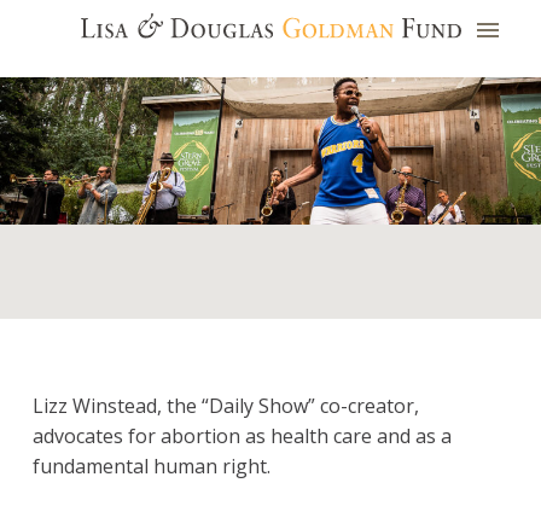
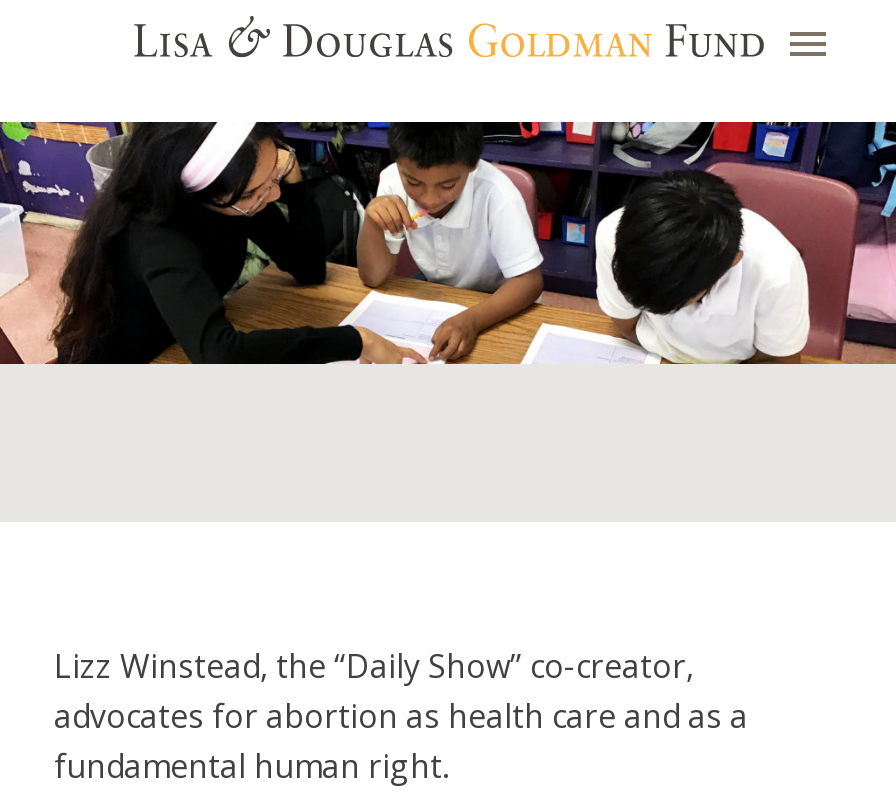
[4,76,537,226] [image] -> [6,120,890,366] [image]

